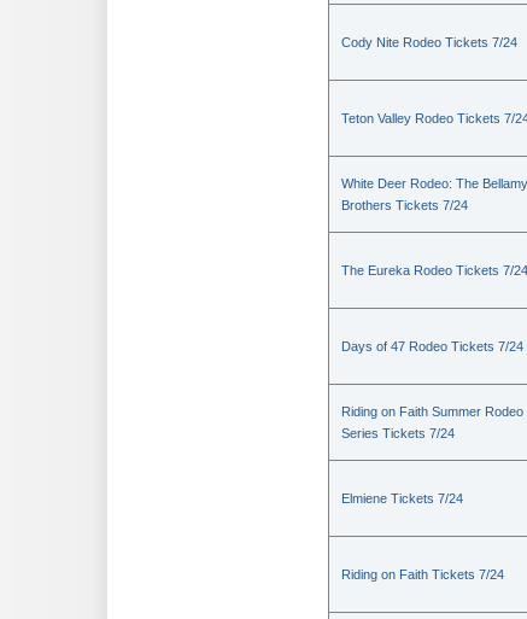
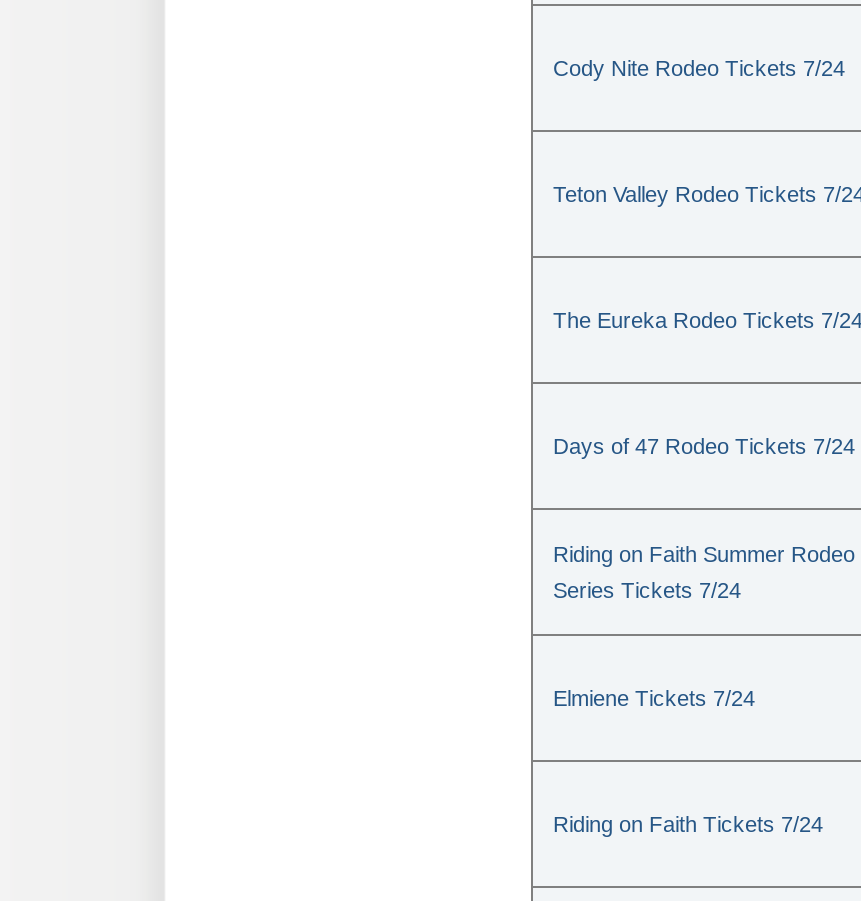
[341,176,527,212] White Deer Rodeo: The Bellamy | Brothers Tickets 7/24 -> none

